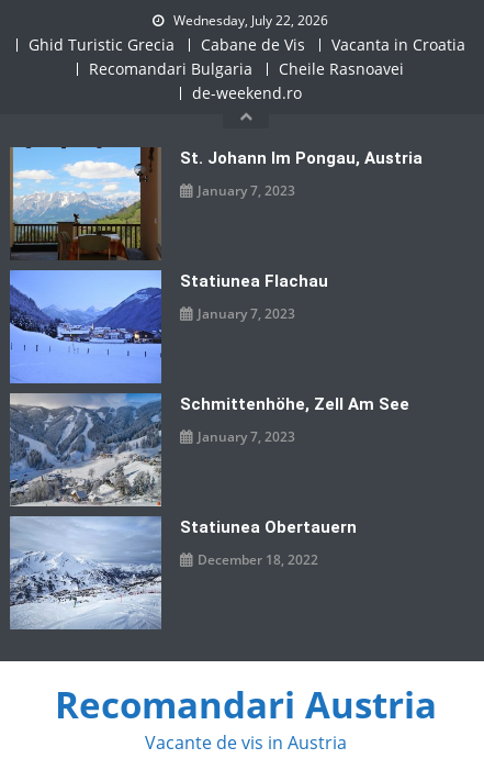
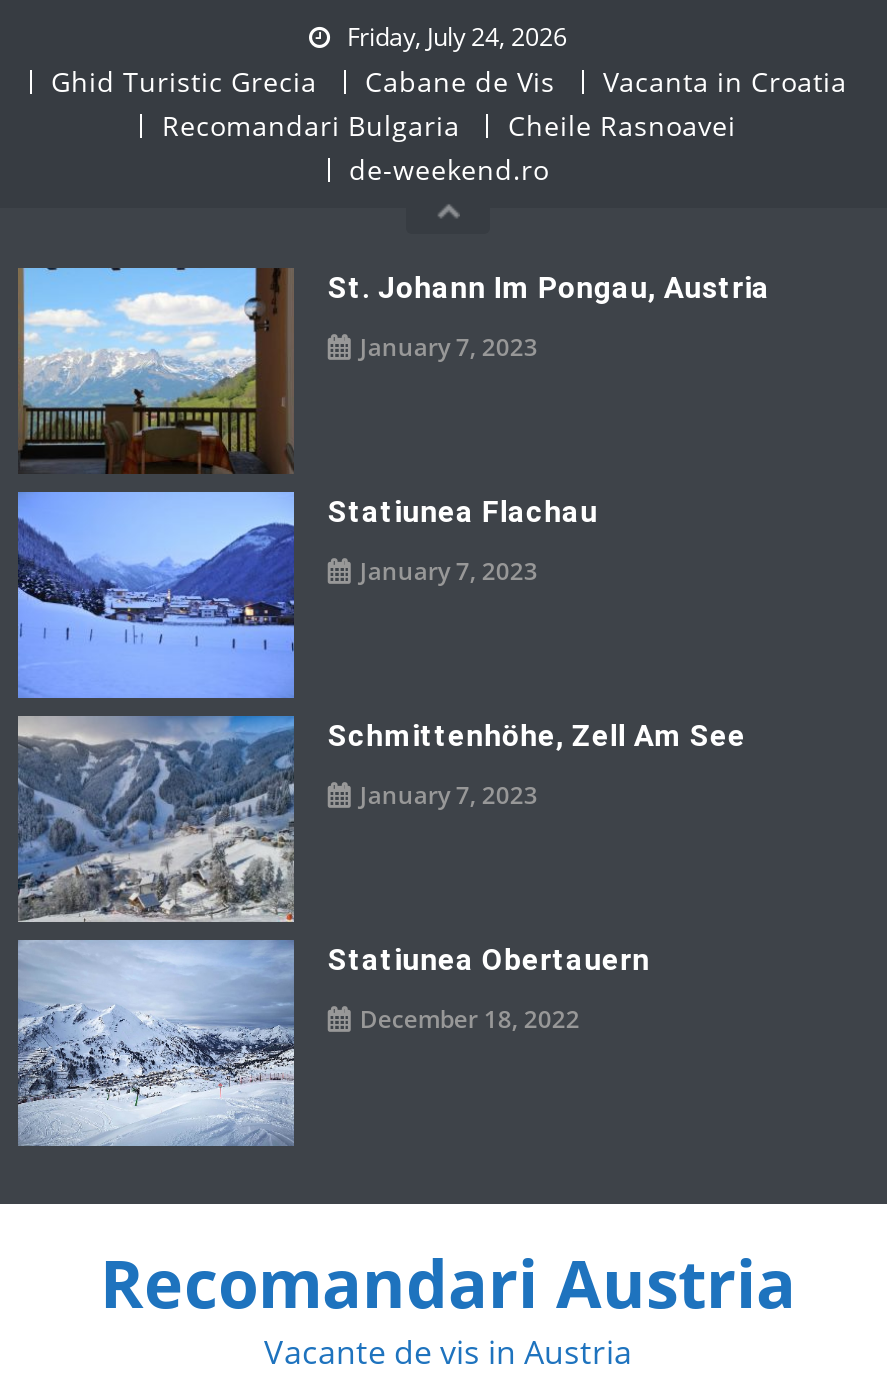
[173,11,328,30] Wednesday, July 22, 2026 -> [347,20,567,54] Friday, July 24, 2026

